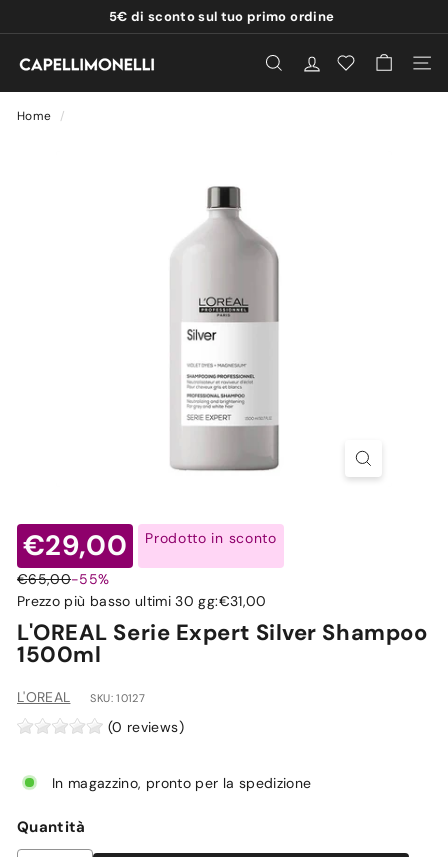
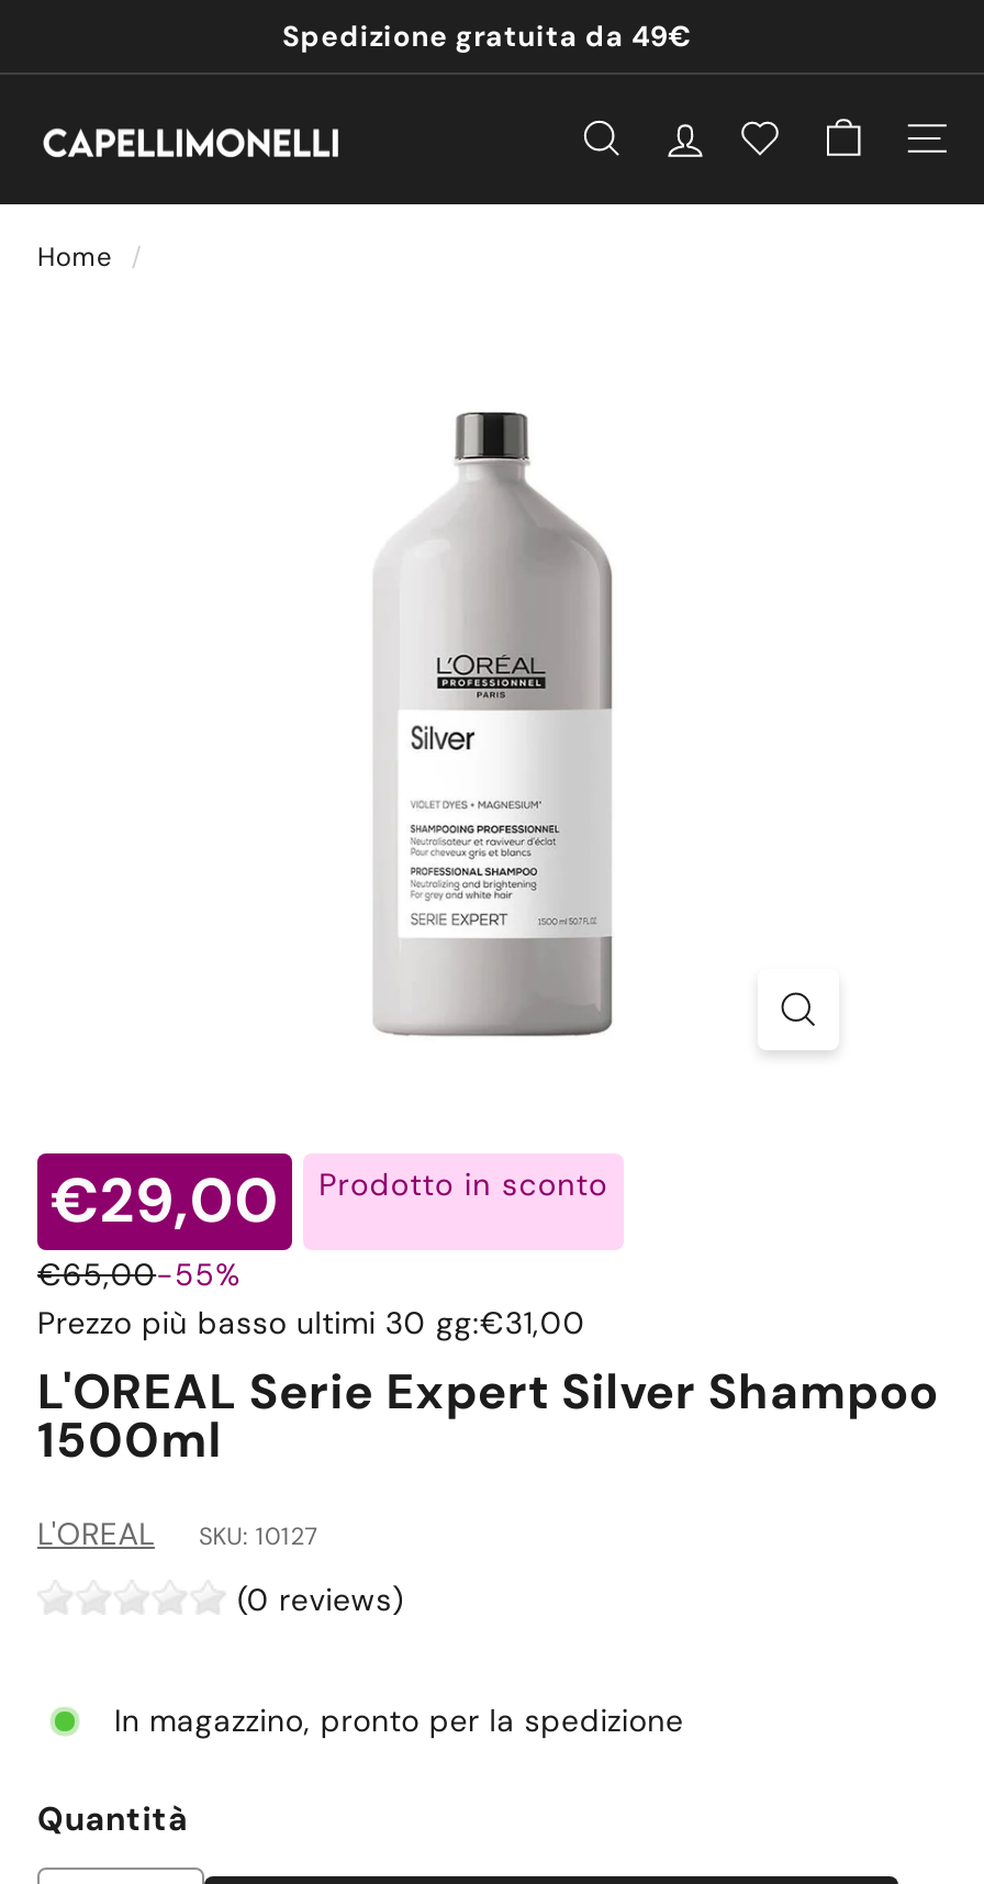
[109,8,334,25] 5€ di sconto sul tuo primo ordine -> [282,18,691,55] Spedizione gratuita da 49€

